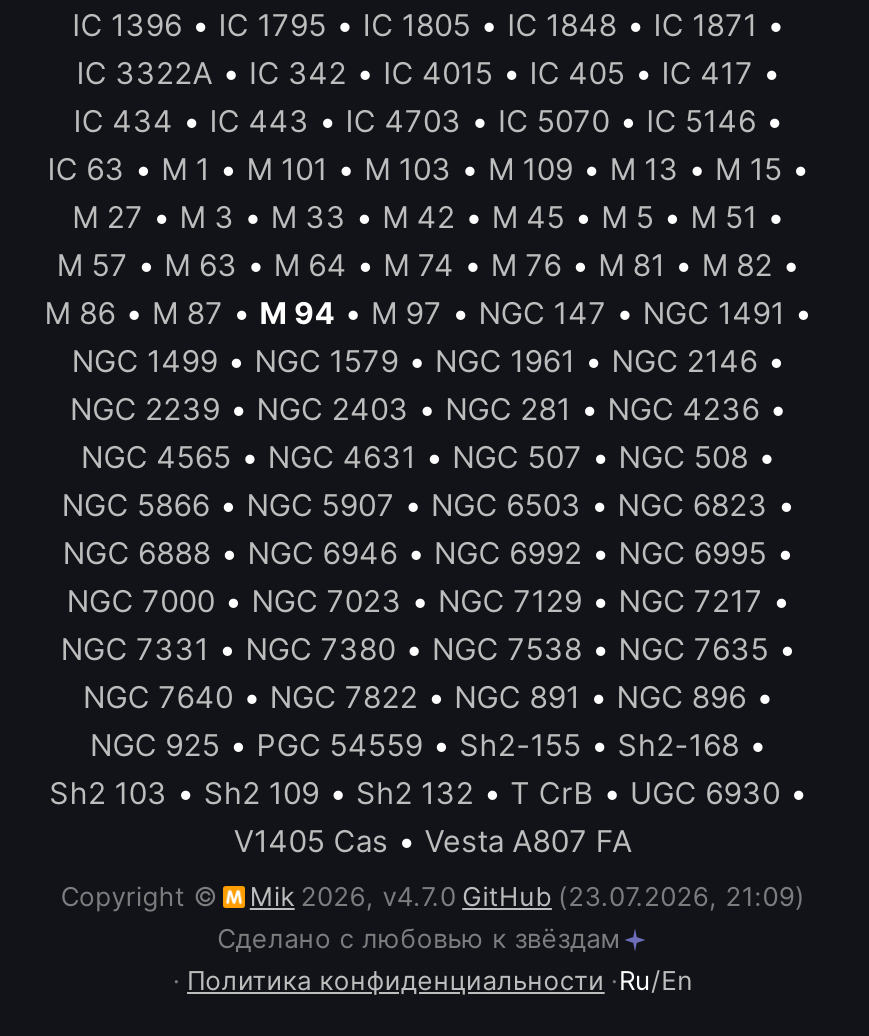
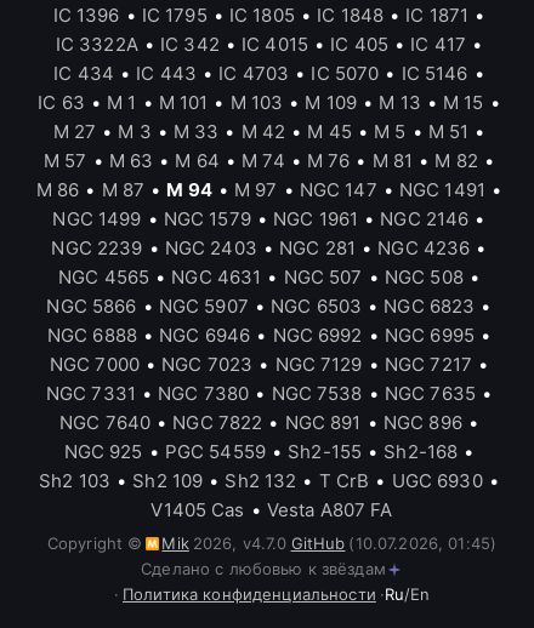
[250,880,805,912] Mik 2026, v4.7.0 GitHub (23.07.2026, 21:09) -> [162,533,496,553] Mik 2026, v4.7.0 GitHub (10.07.2026, 01:45)

